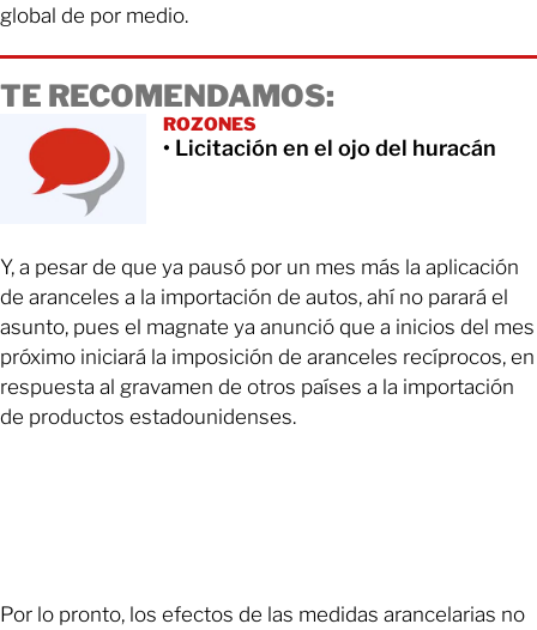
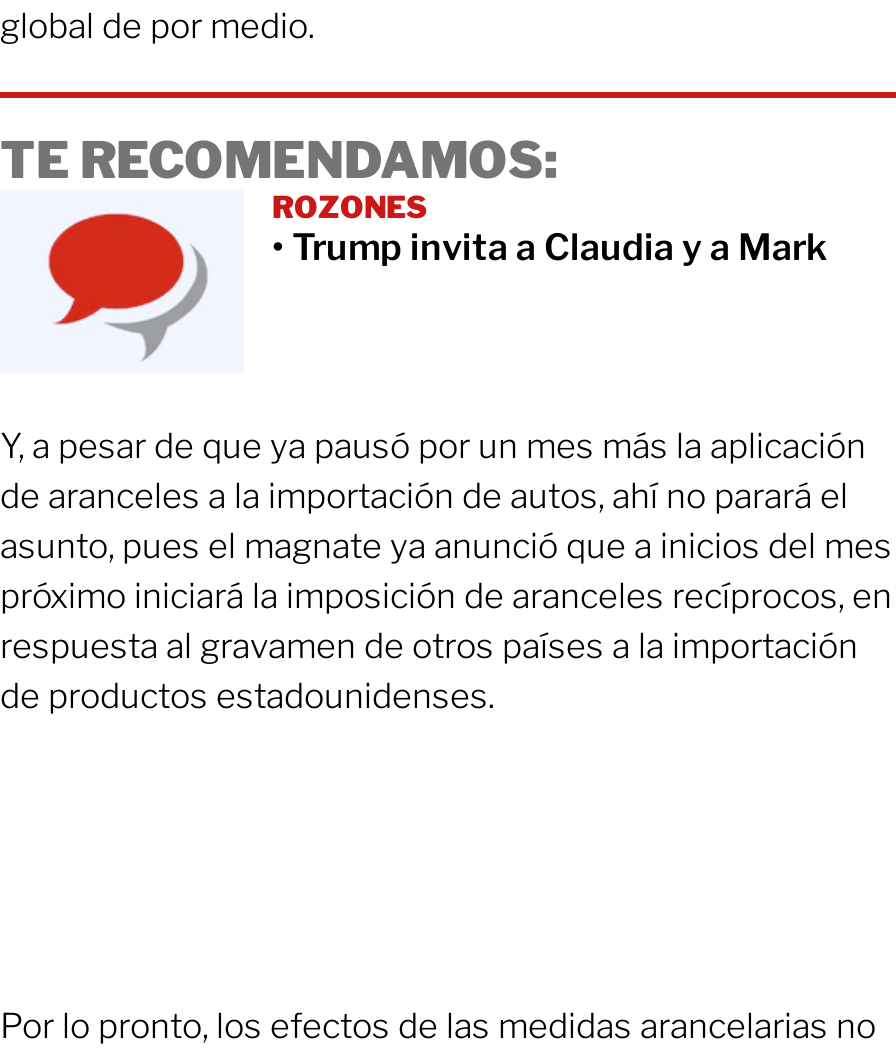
[163,135,496,160] • Licitación en el ojo del huracán -> [272,226,828,268] • Trump invita a Claudia y a Mark

